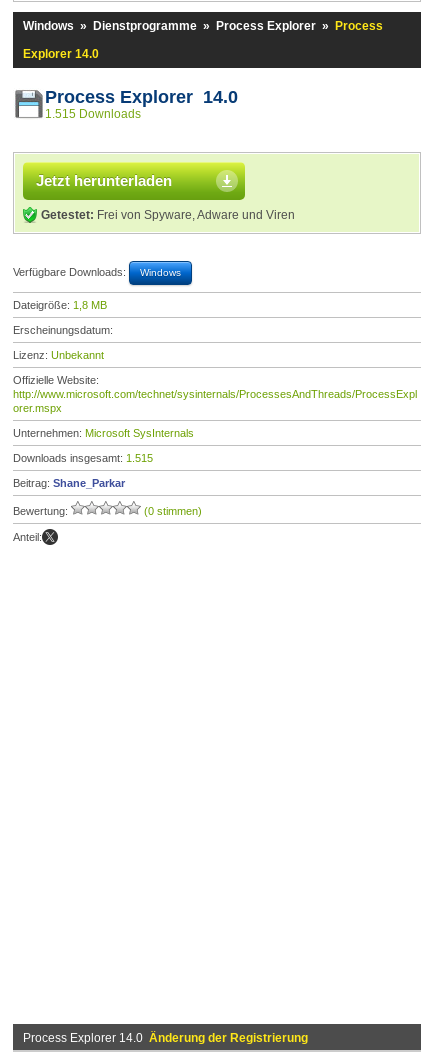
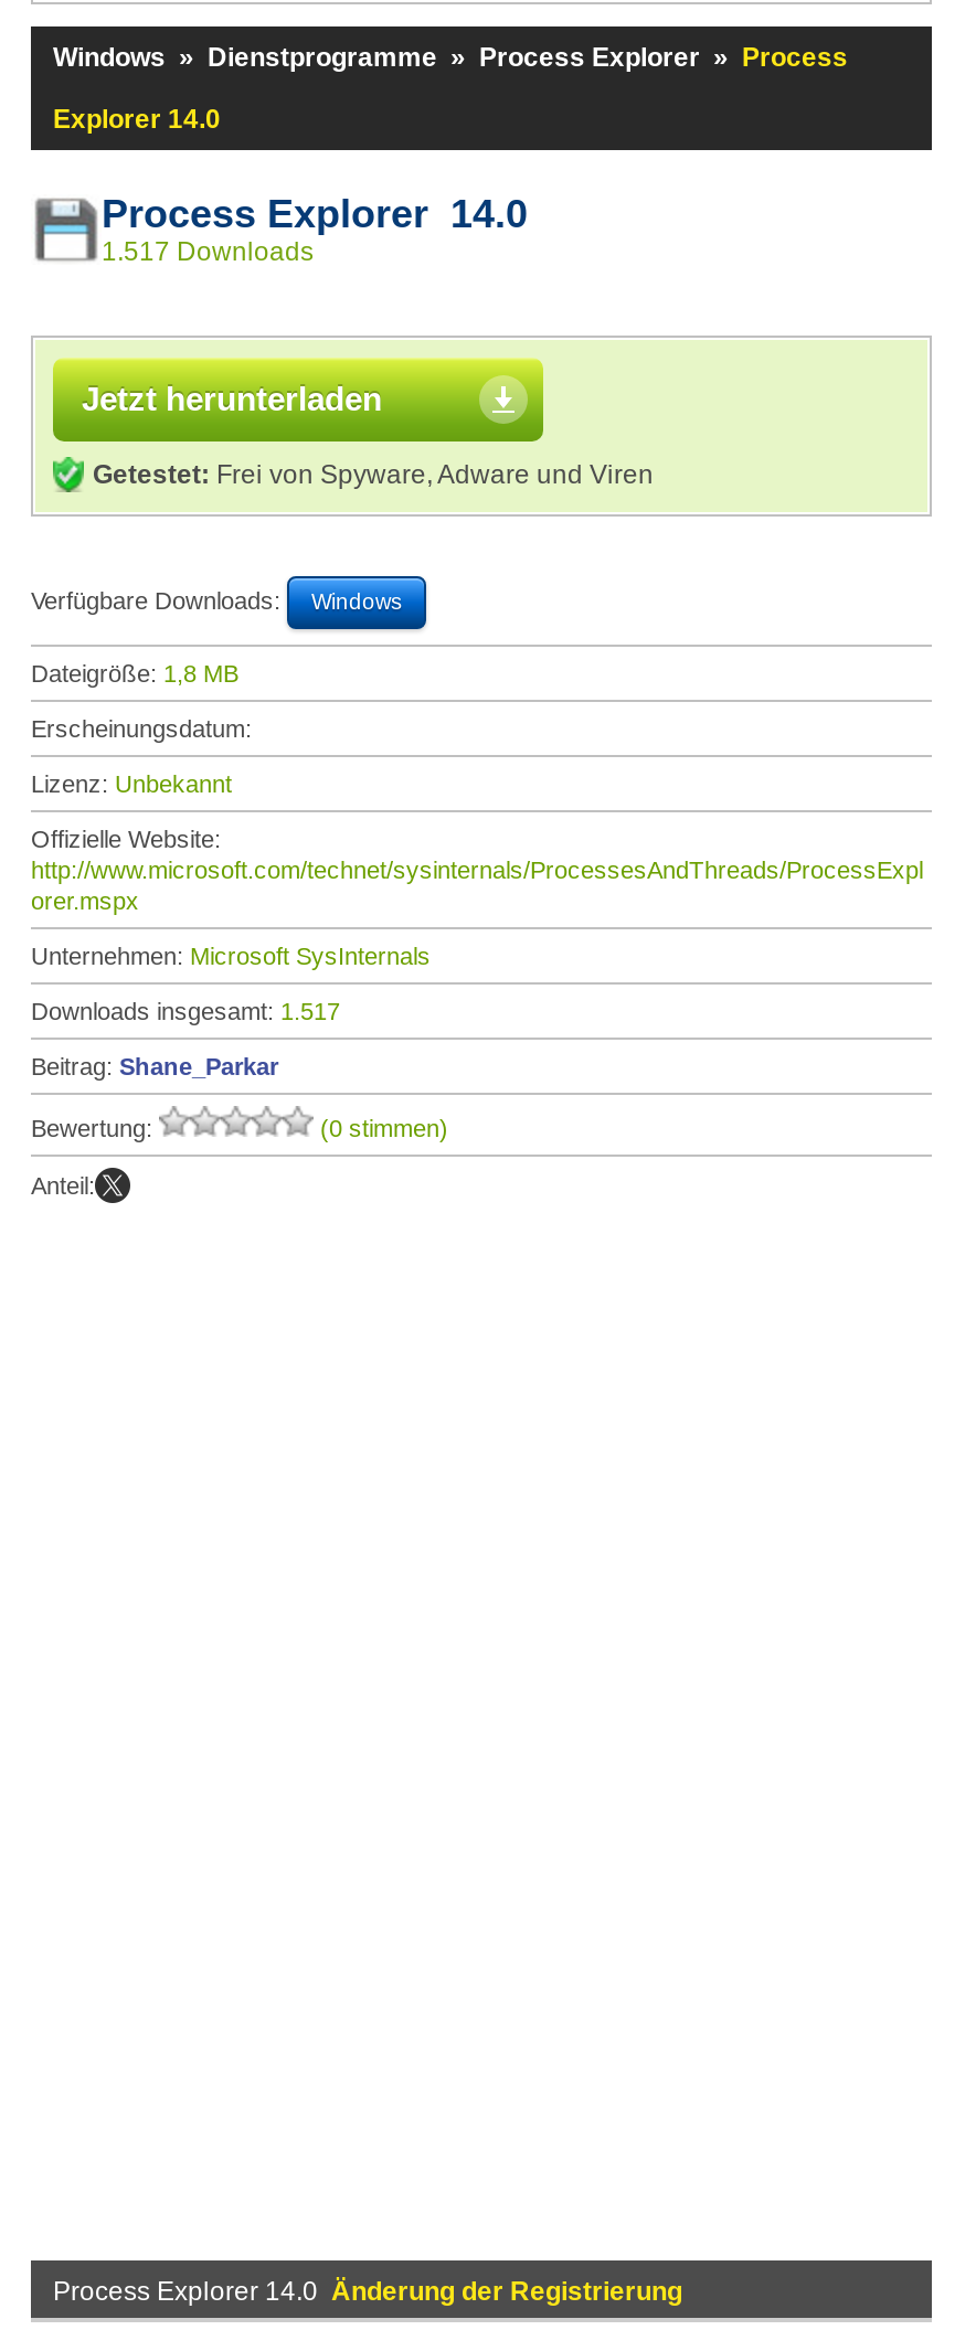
[45,107,141,121] 1.515 Downloads -> [102,236,314,267] 1.517 Downloads
[13,452,153,464] Downloads insgesamt: 1.515 -> [31,998,340,1024] Downloads insgesamt: 1.517

